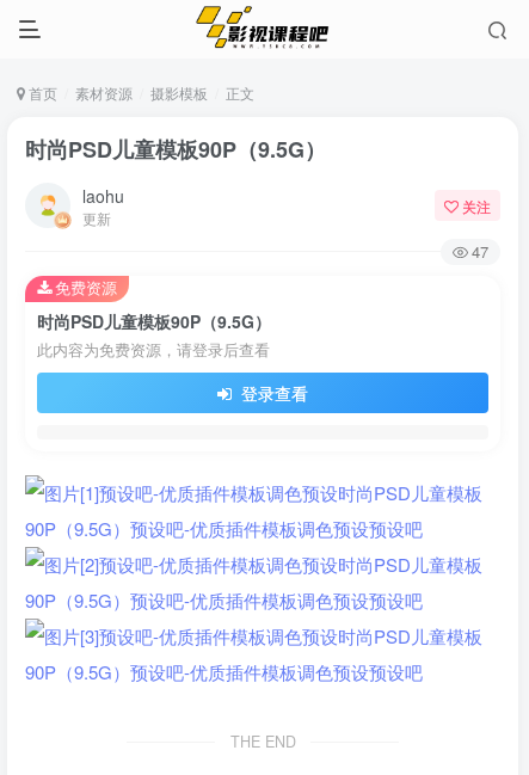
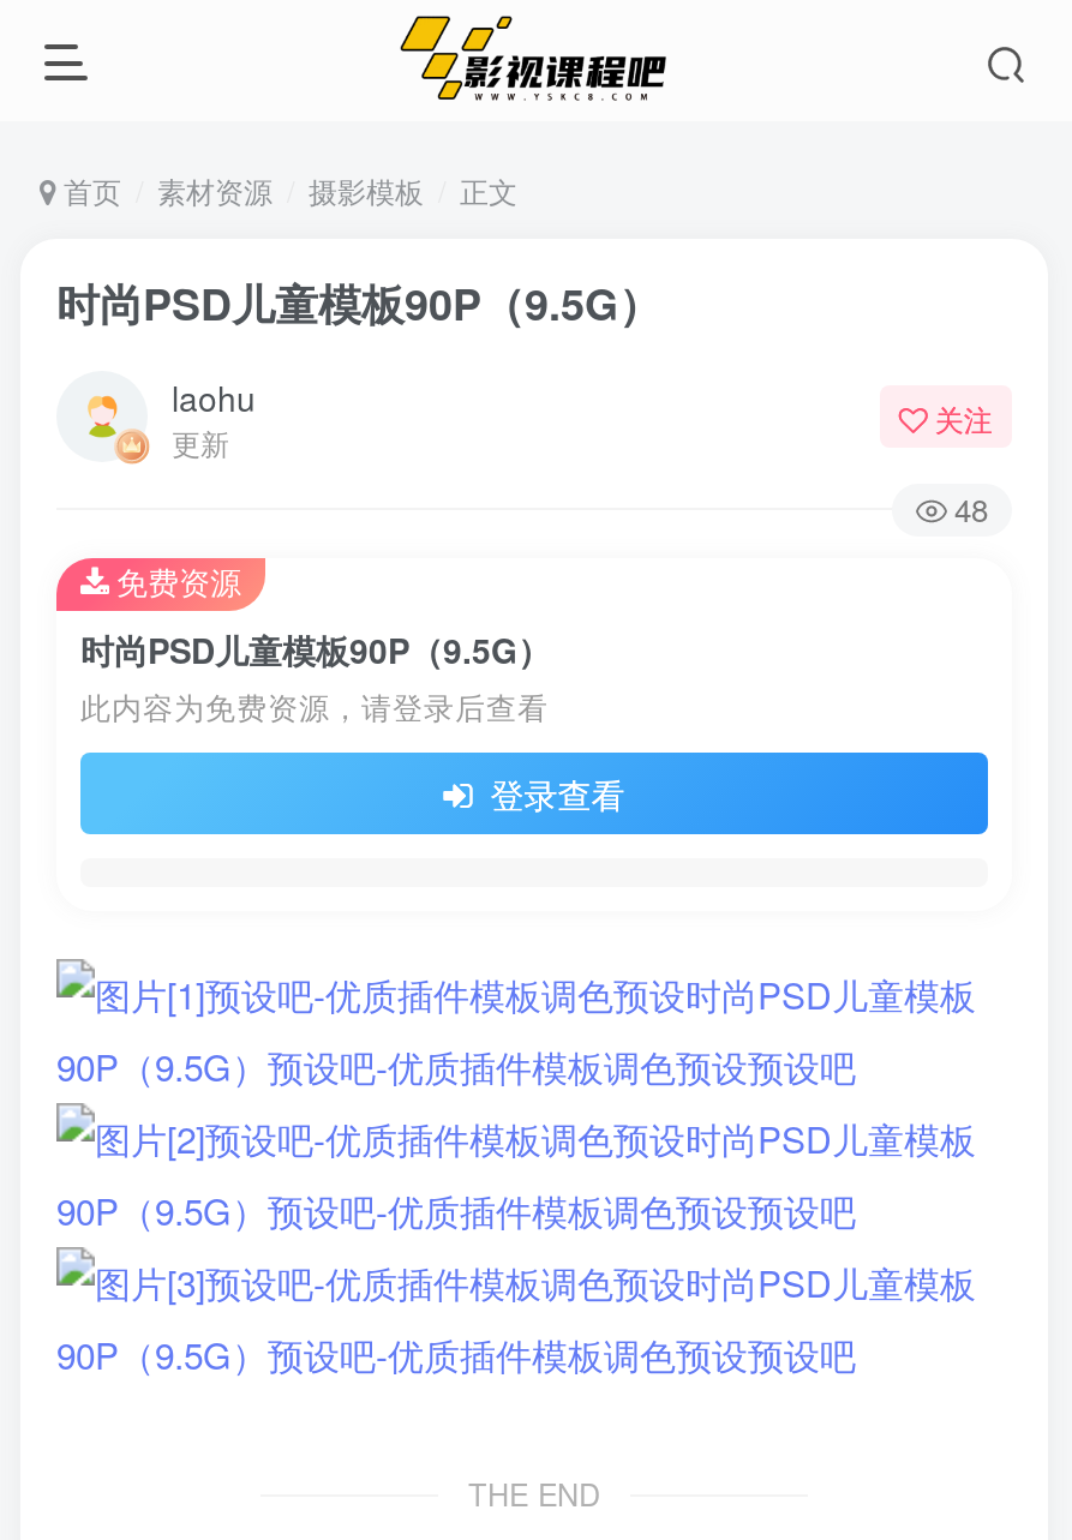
[472,240,488,263] 47 -> [954,486,988,532] 48

